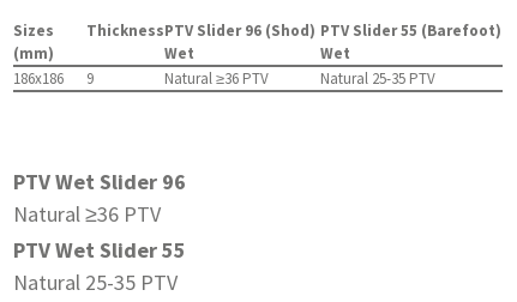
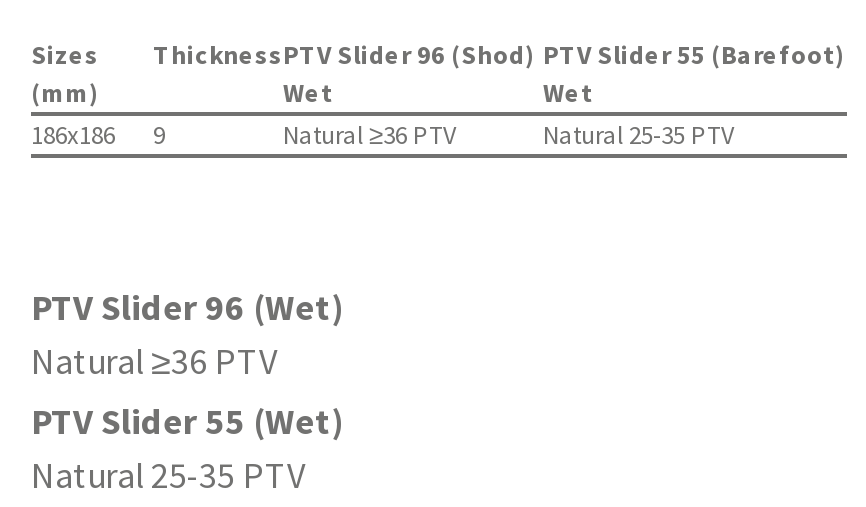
[13,168,186,195] PTV Wet Slider 96 -> [31,284,345,330] PTV Slider 96 (Wet)
[13,236,186,264] PTV Wet Slider 55 -> [31,398,345,444] PTV Slider 55 (Wet)

